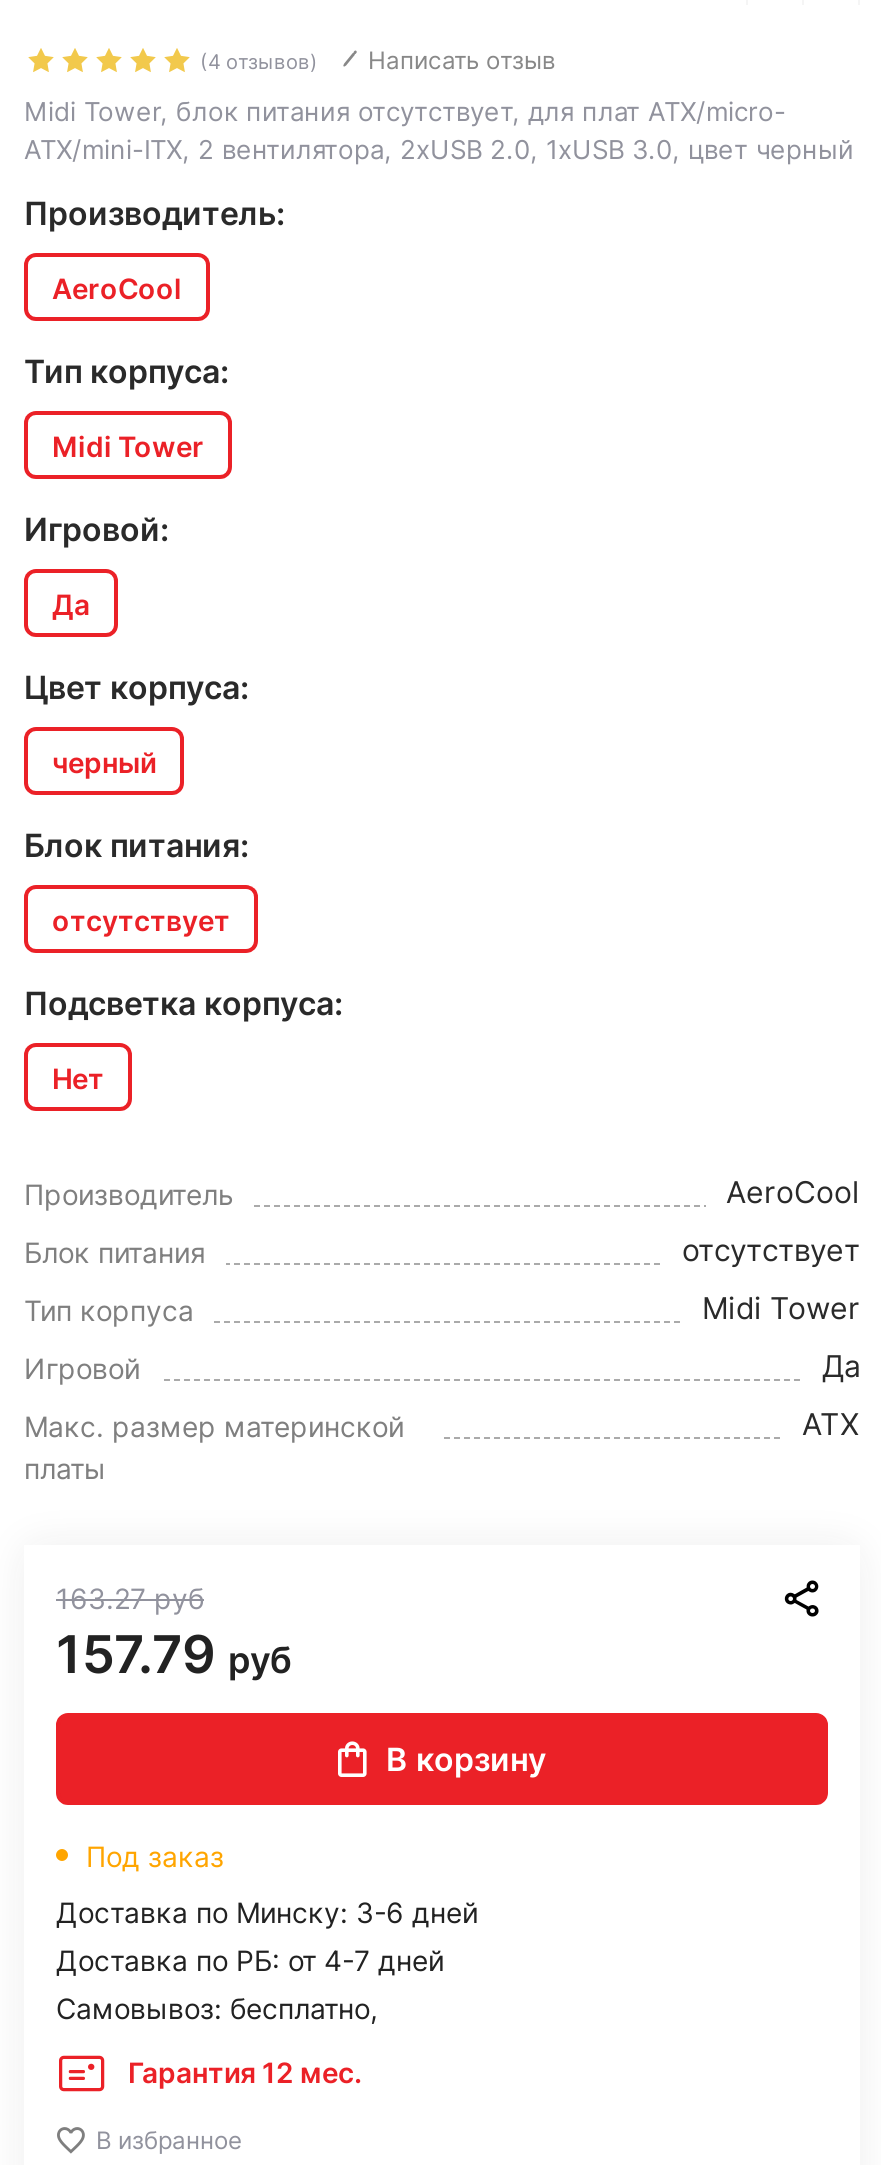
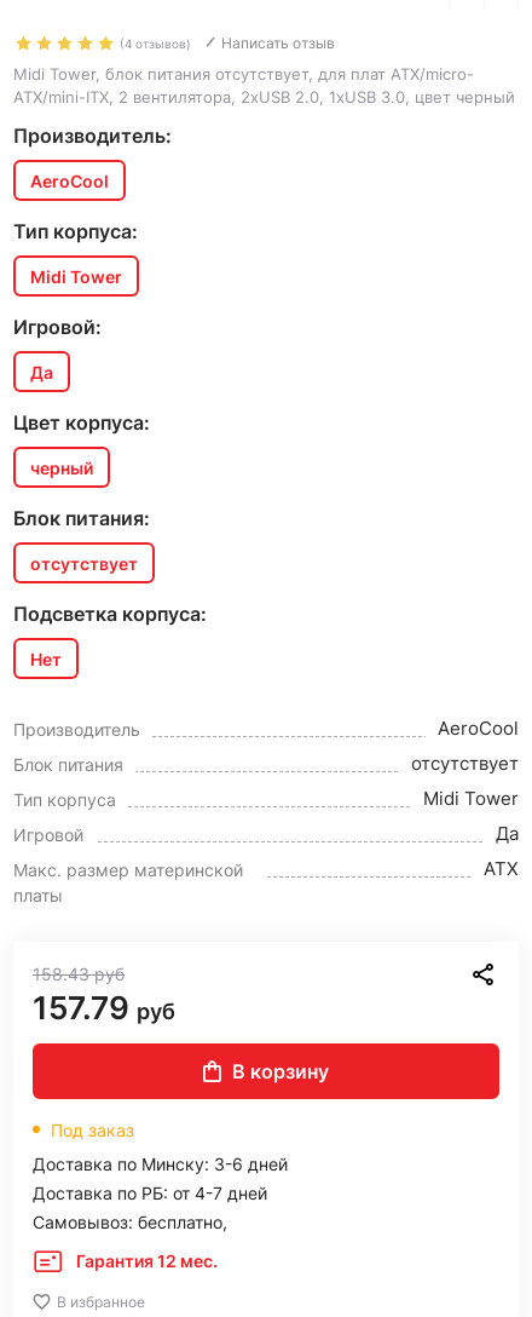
[56,1581,204,1615] 163.27руб -> [33,964,125,984] 158.43руб

